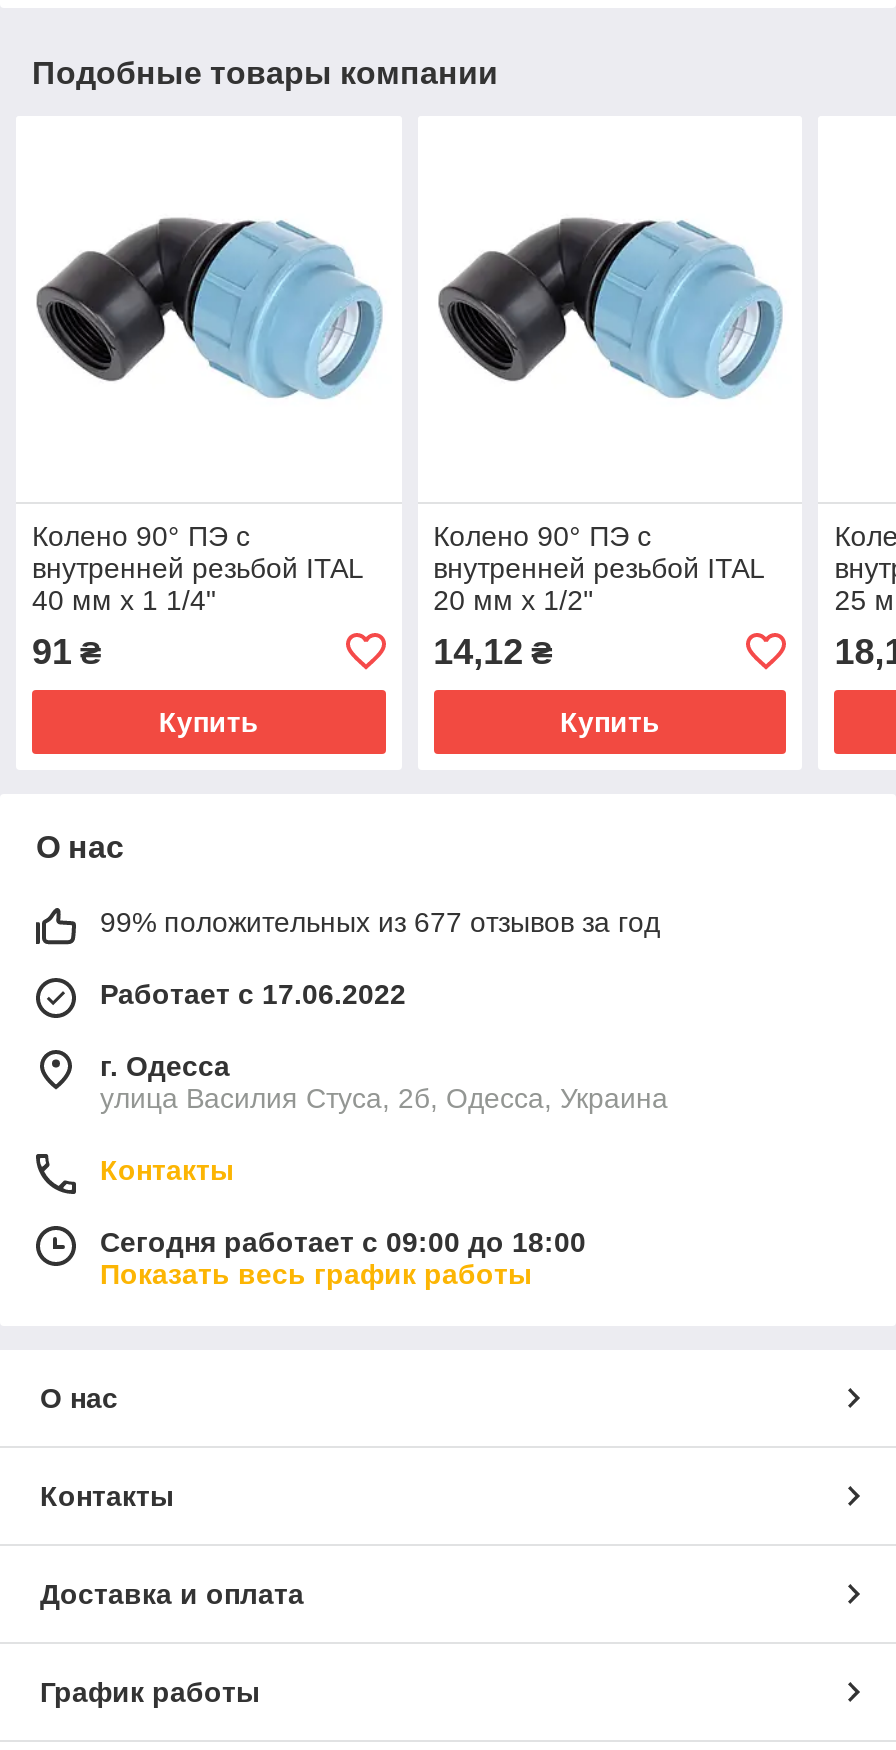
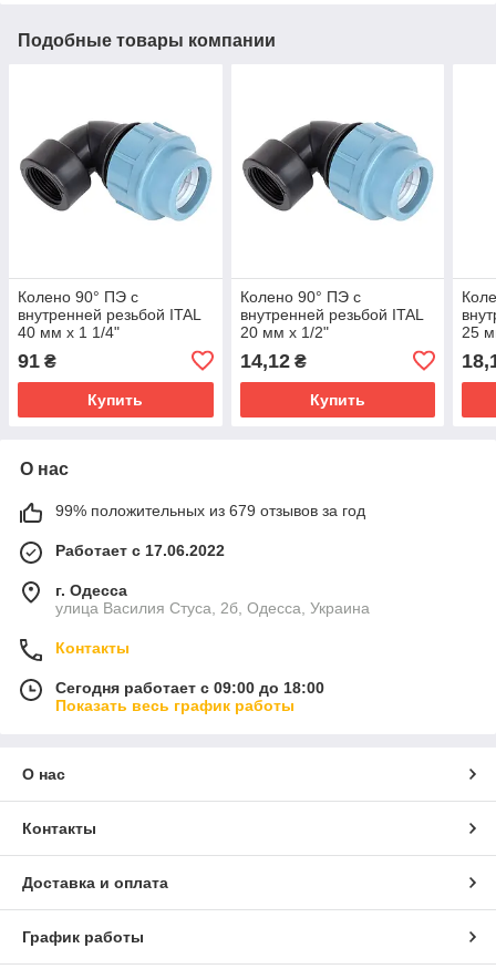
[100,906,660,938] 99% положительных из 677 отзывов за год -> [55,501,365,519] 99% положительных из 679 отзывов за год

